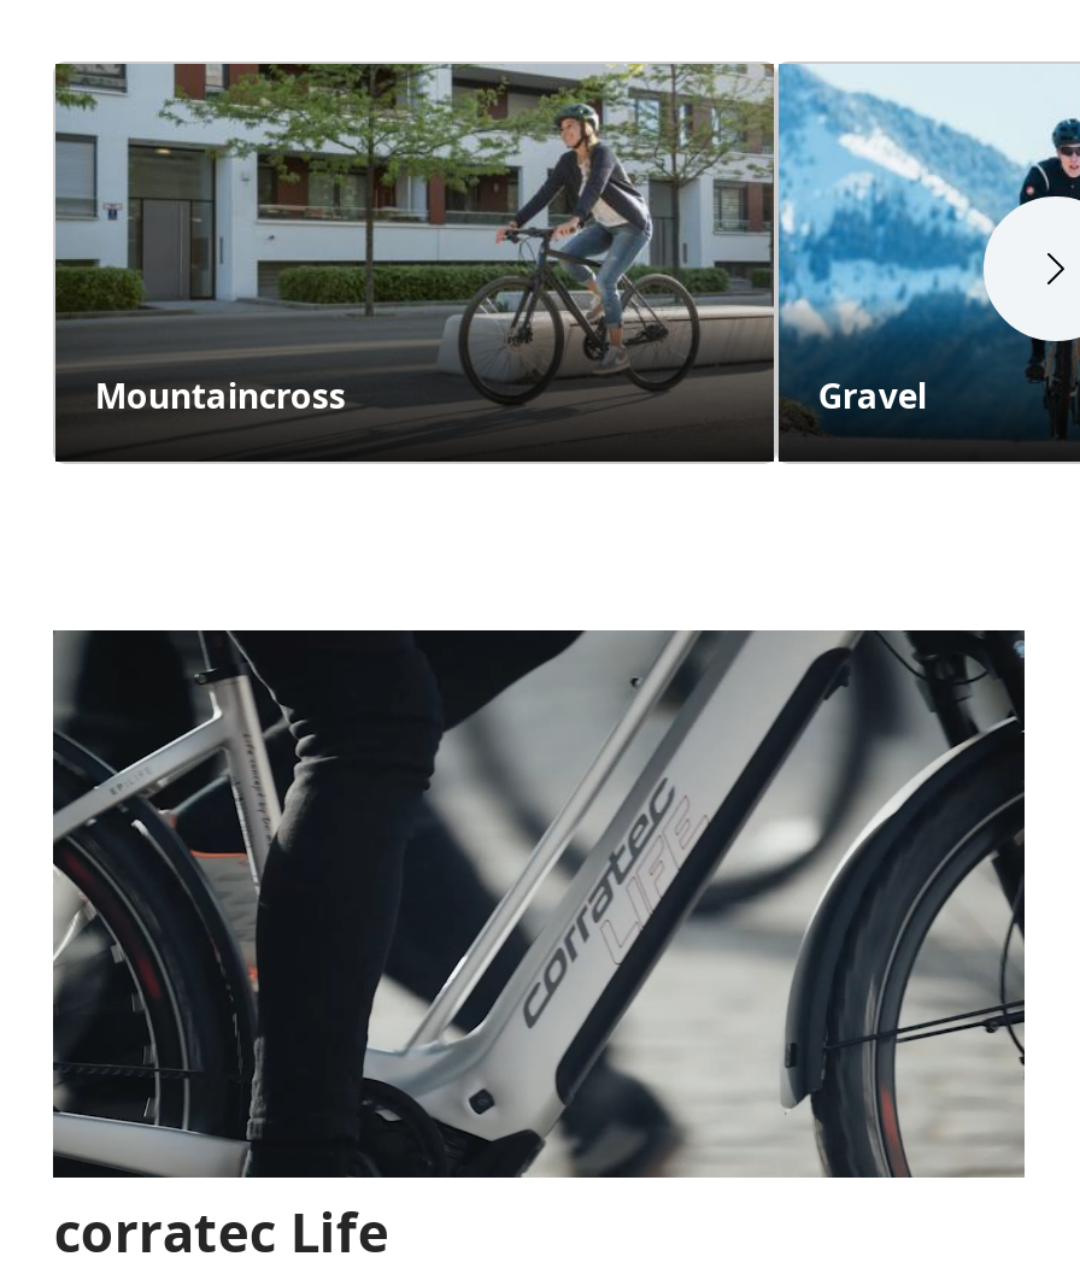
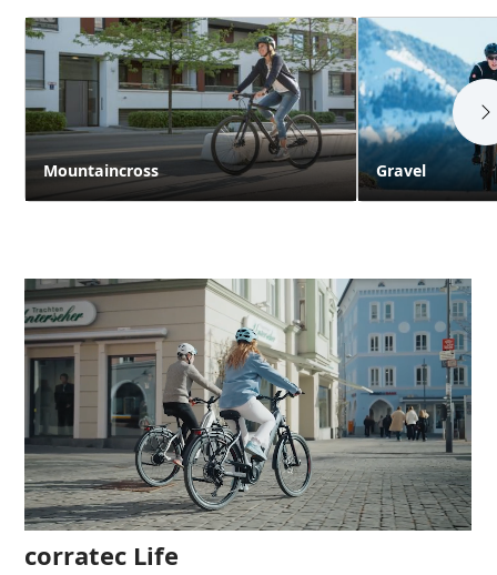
[53,628,1027,1178] [image] -> [24,278,473,532] [image]

